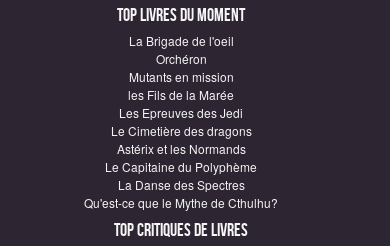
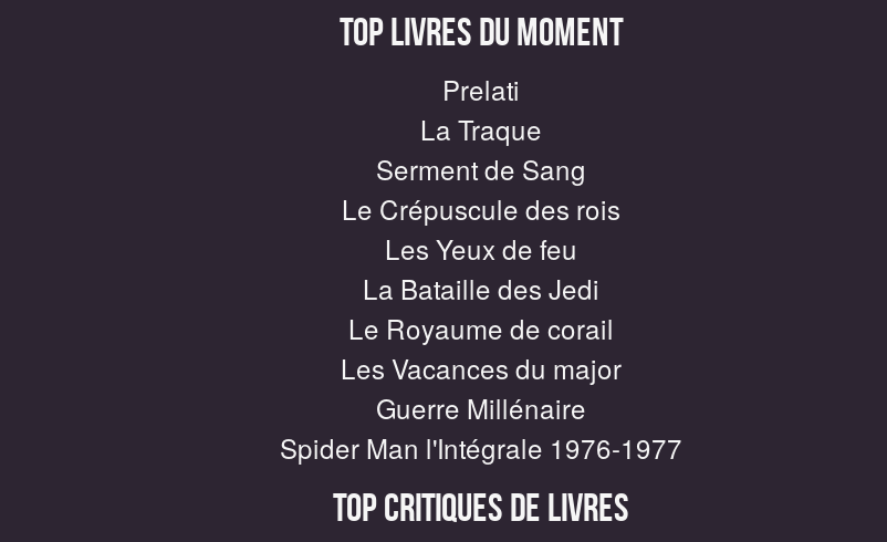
[84,32,278,211] La Brigade de l'oeil | Orchéron | Mutants en mission | les Fils de la Marée | Les Epreuves des Jedi | Le Cimetière des dragons | Astérix et les Normands | Le Capitaine du Polyphème | La Danse des Spectres | Qu'est-ce que le Mythe de Cthulhu? -> [280,70,682,466] Prelati | La Traque | Serment de Sang | Le Crépuscule des rois | Les Yeux de feu | La Bataille des Jedi | Le Royaume de corail | Les Vacances du major | Guerre Millénaire | Spider Man l'Intégrale 1976-1977

